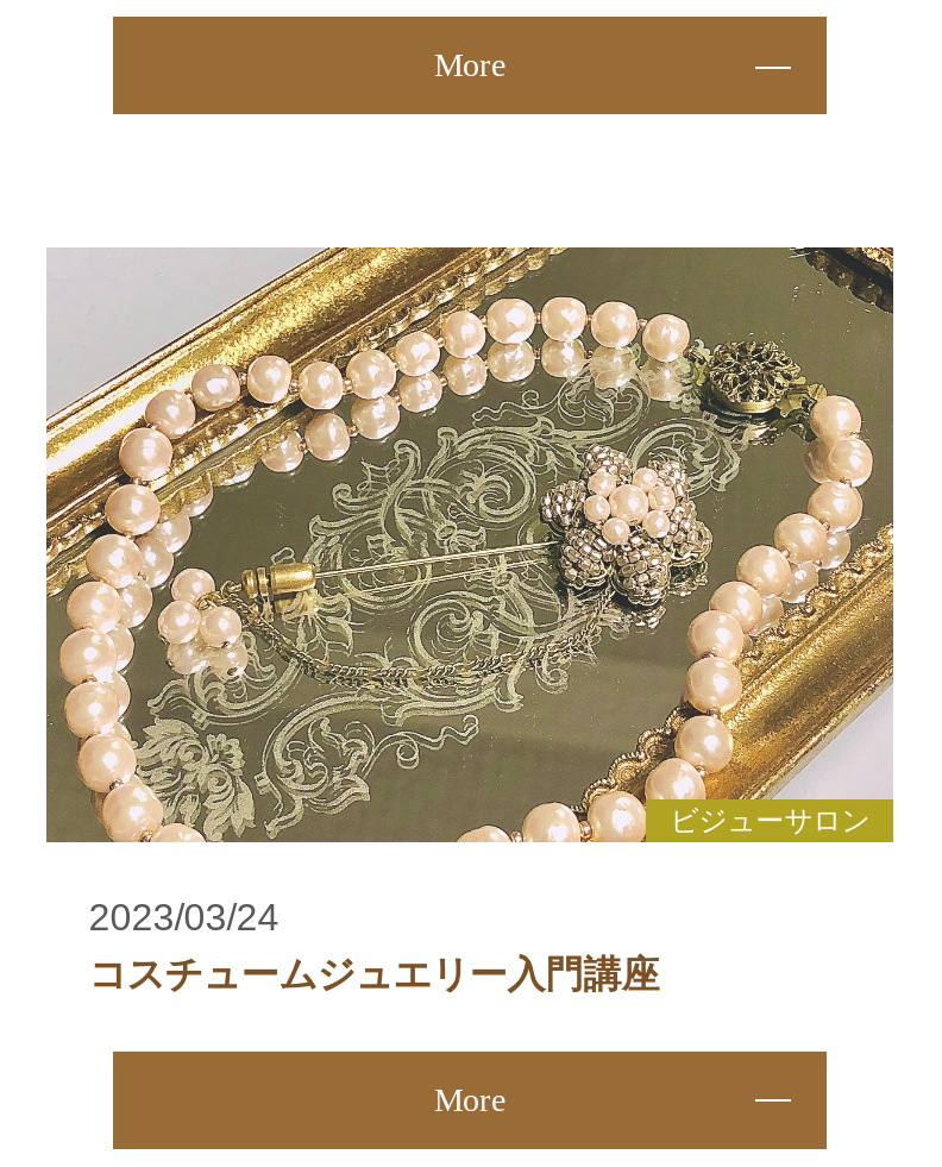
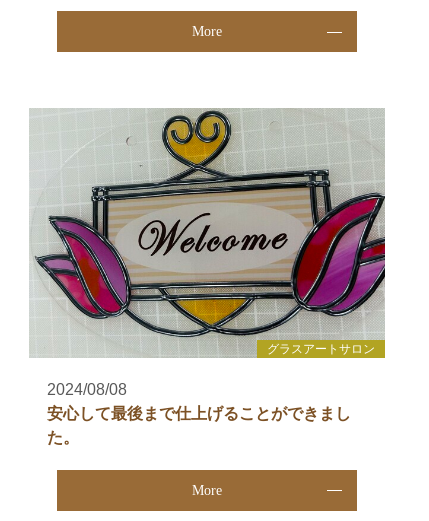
[46,245,896,842] [image] | ビジューサロン -> [30,108,386,358] [image] | グラスアートサロン
[88,896,659,994] 2023/03/24 | コスチュームジュエリー入門講座 -> [47,381,351,446] 2024/08/08 | 安心して最後まで仕上げることができまし | た。

